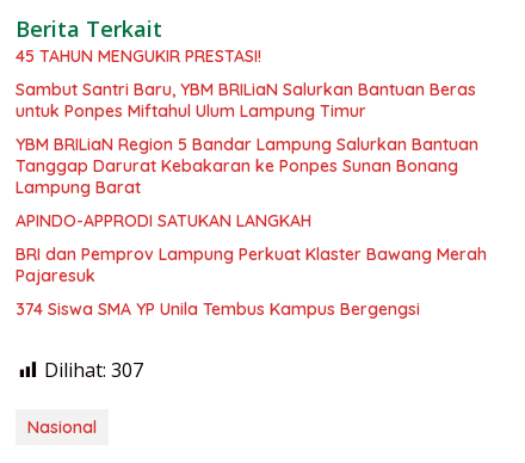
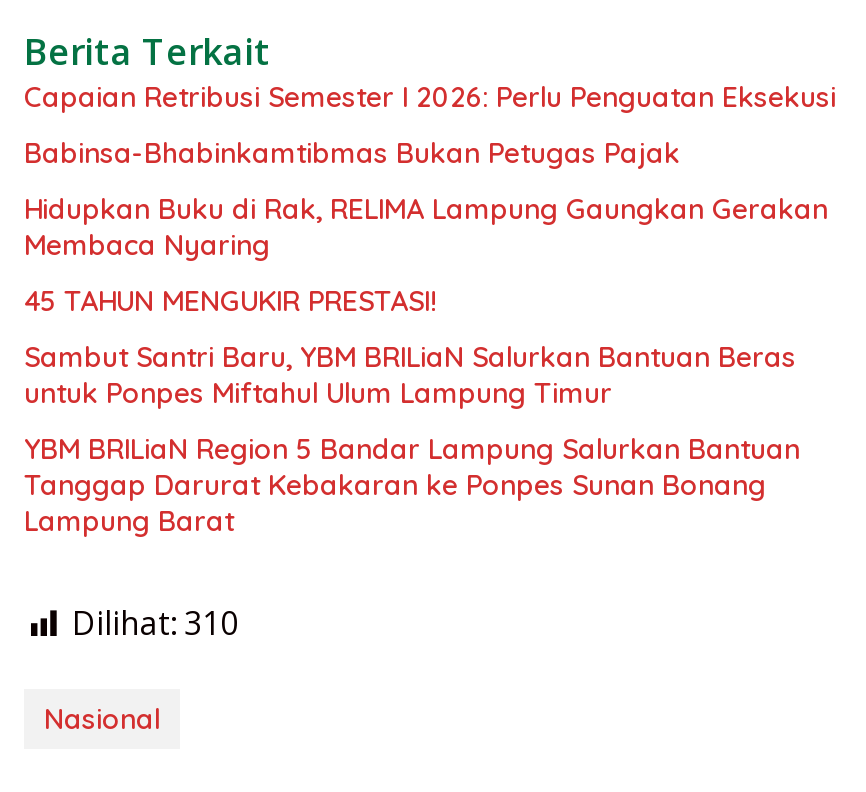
none -> [24,79,836,263] Capaian Retribusi Semester I 2026: Perlu Penguatan Eksekusi | Babinsa-Bhabinkamtibmas Bukan Petugas Pajak | Hidupkan Buku di Rak, RELIMA Lampung Gaungkan Gerakan | Membaca Nyaring
moved [16,45,478,198] -> [24,283,800,539]: 45 TAHUN MENGUKIR PRESTASI! | Sambut Santri Baru, YBM BRILiaN Salurkan Bantuan Beras | untuk Ponpes Miftahul Ulum Lampung Timur | YBM BRILiaN Region 5 Bandar Lampung Salurkan Bantuan | Tanggap Darurat Kebakaran ke Ponpes Sunan Bonang | Lampung Barat
[16,210,487,383] APINDO-APPRODI SATUKAN LANGKAH | BRI dan Pemprov Lampung Perkuat Klaster Bawang Merah | Pajaresuk | 374 Siswa SMA YP Unila Tembus Kampus Bergengsi | Dilihat: 307 -> [72,601,238,645] Dilihat: 310

